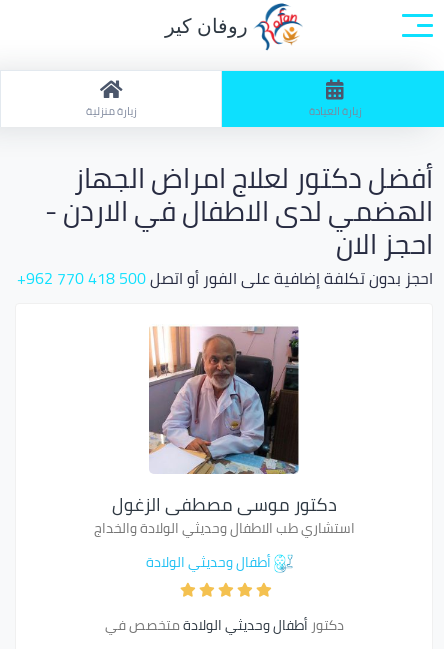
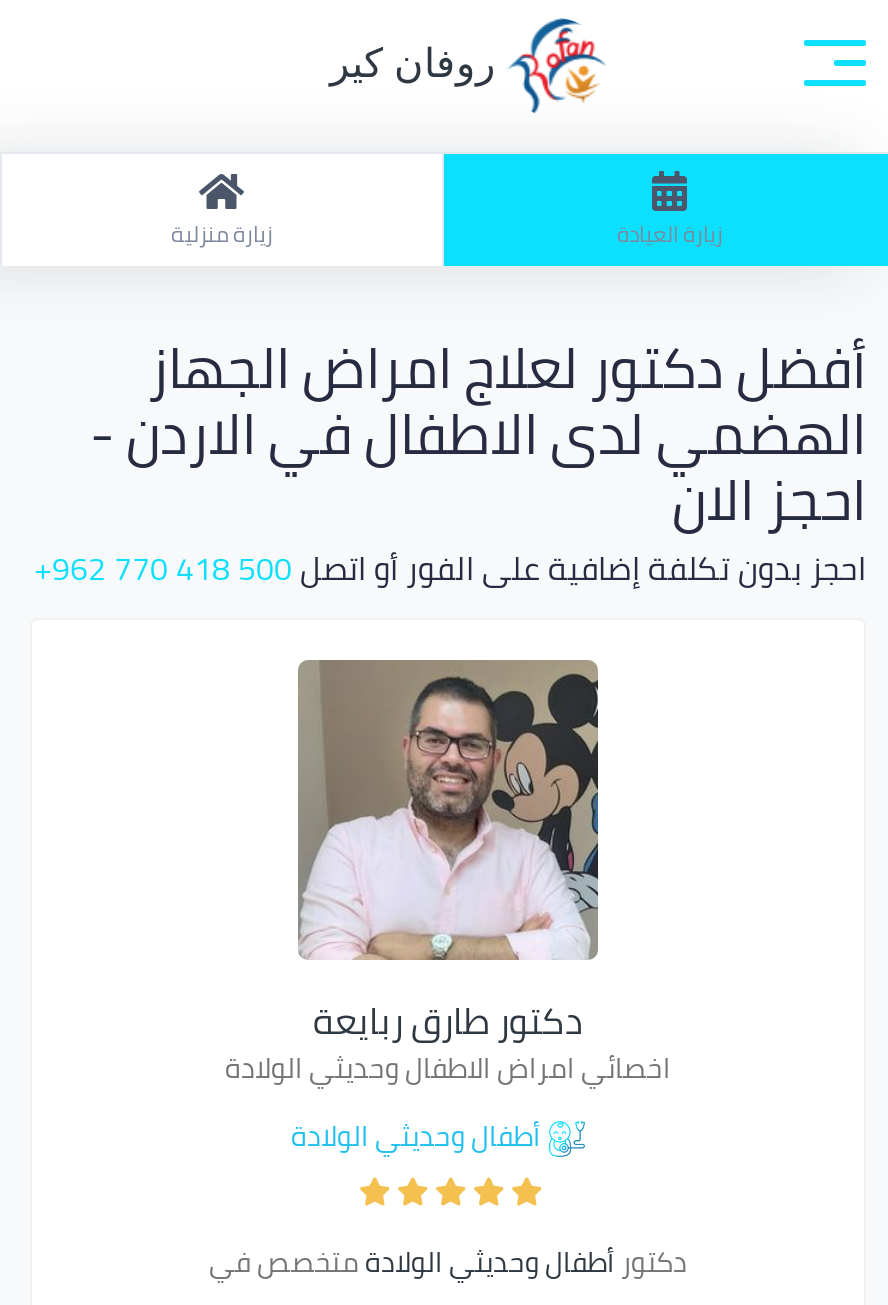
[93,324,354,541] [image] | دكتور موسى مصطفى الزغول | استشاري طب الاطفال وحديثي الولادة والخداج -> [225,658,671,1094] [image] | دكتور طارق ربايعة | اخصائي امراض الاطفال وحديثي الولادة

